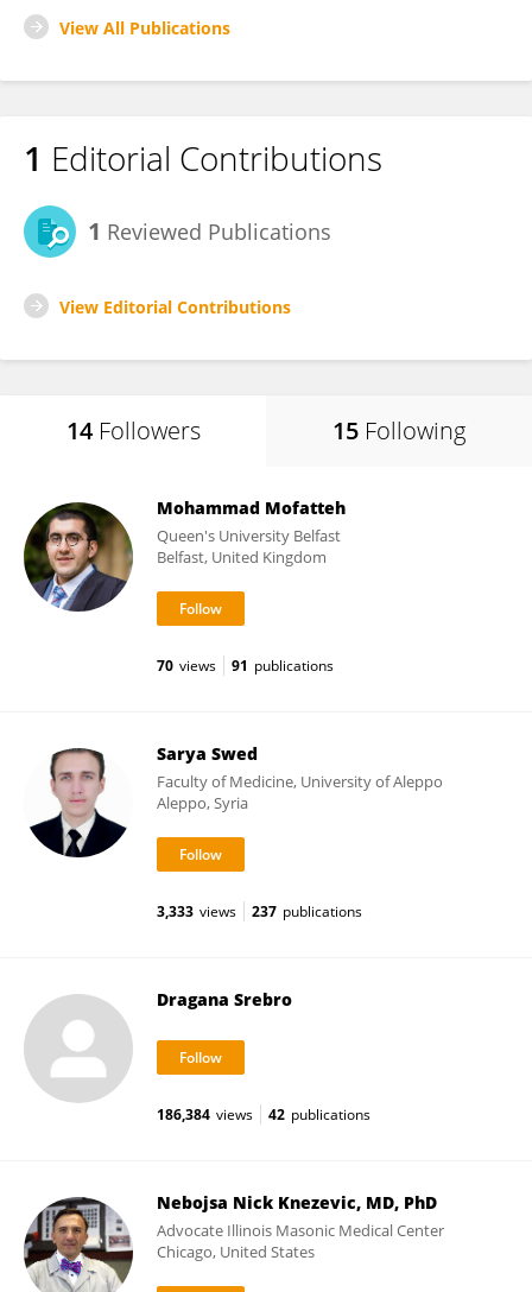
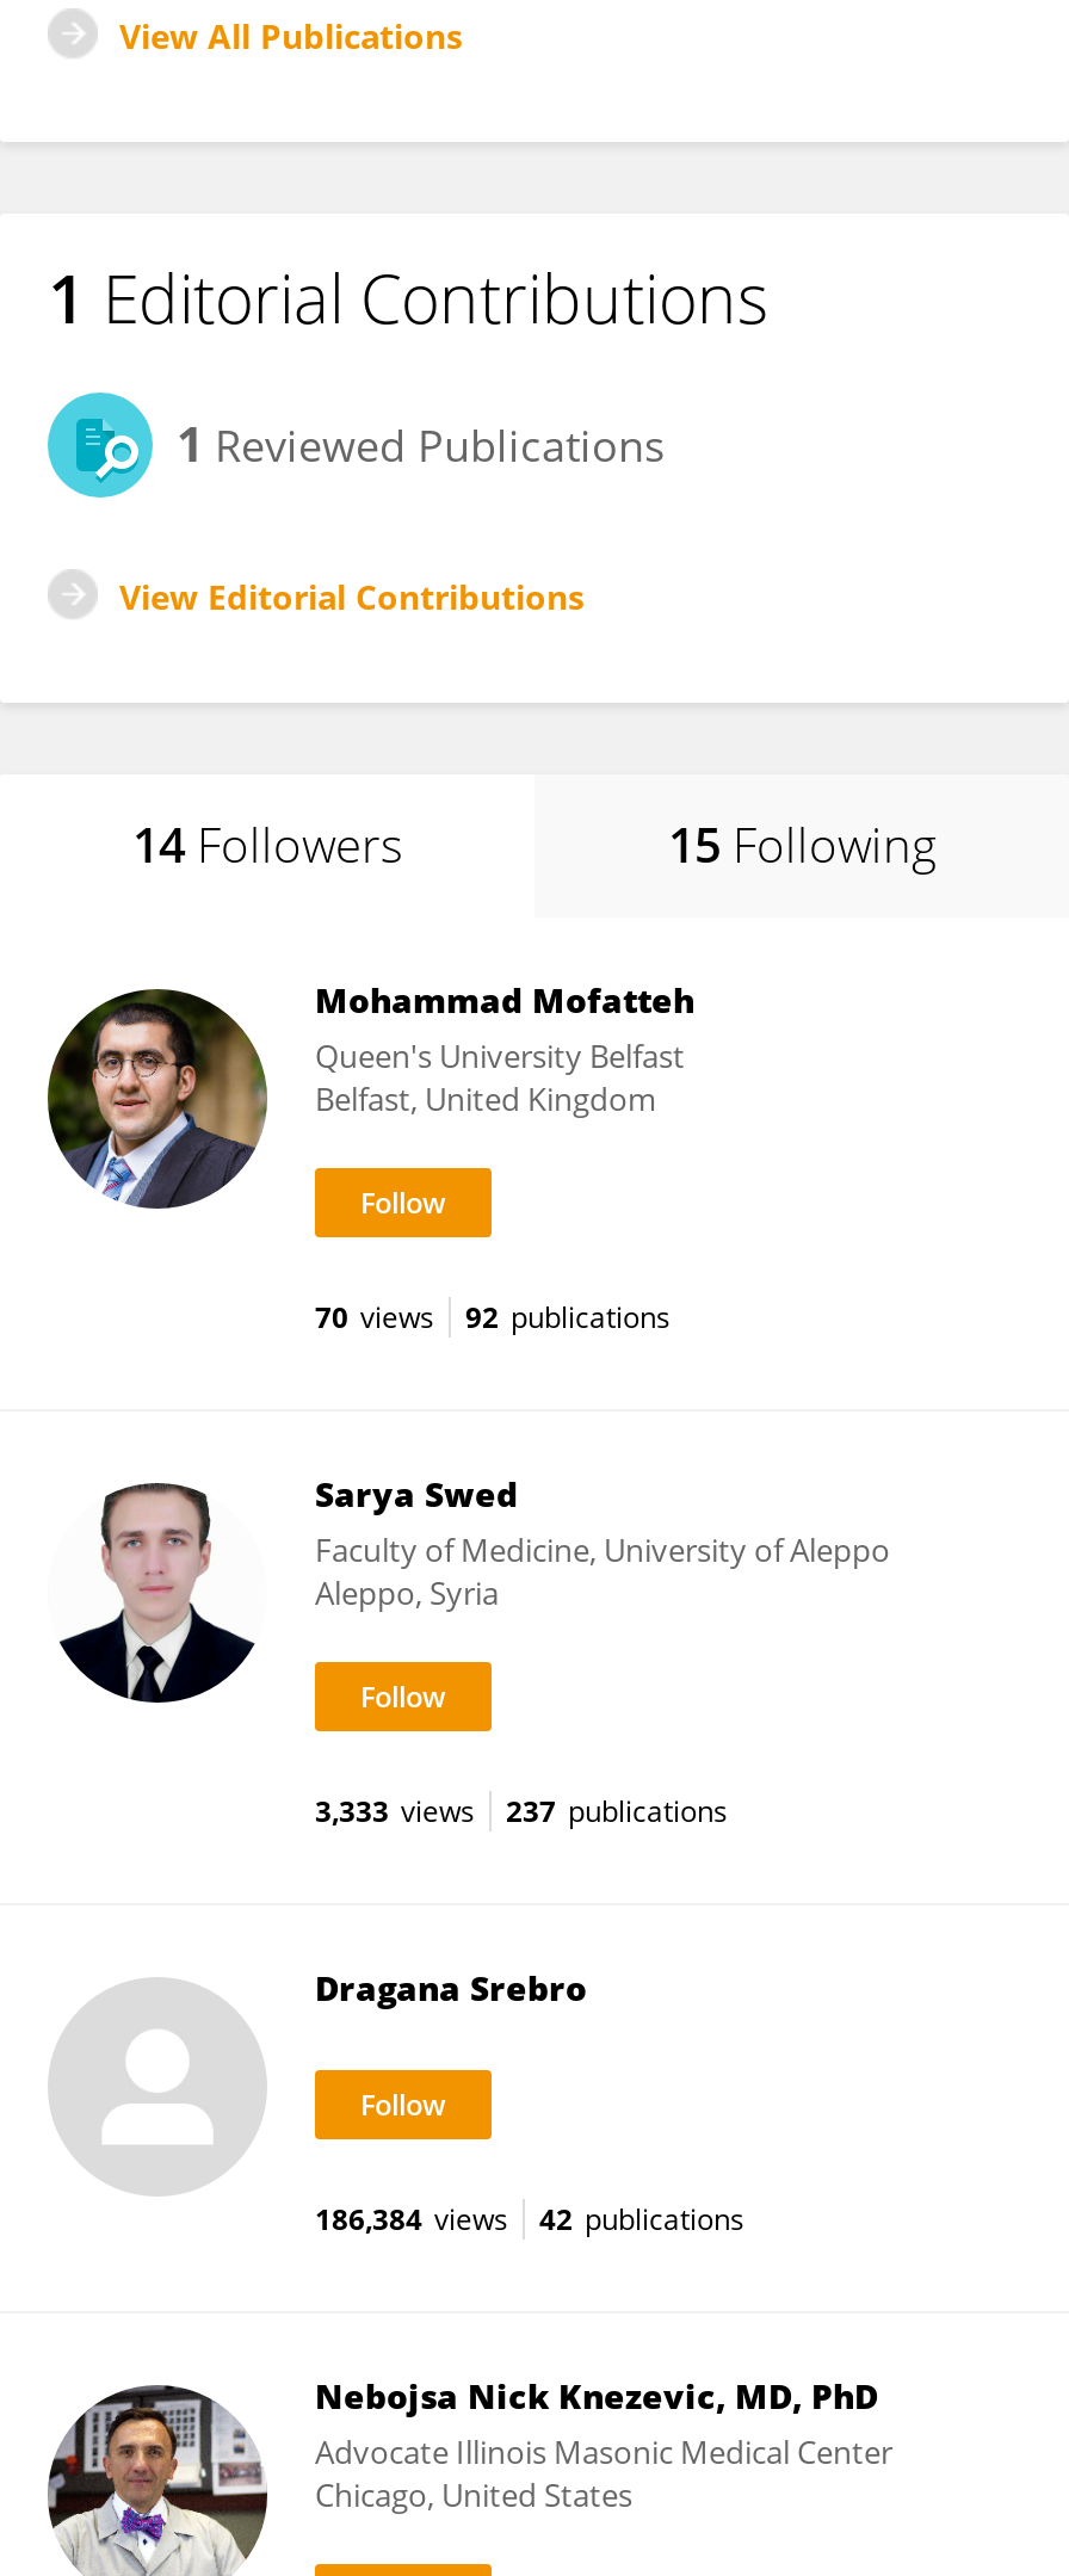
[232,655,334,676] 91 publications -> [465,1297,671,1338] 92 publications

